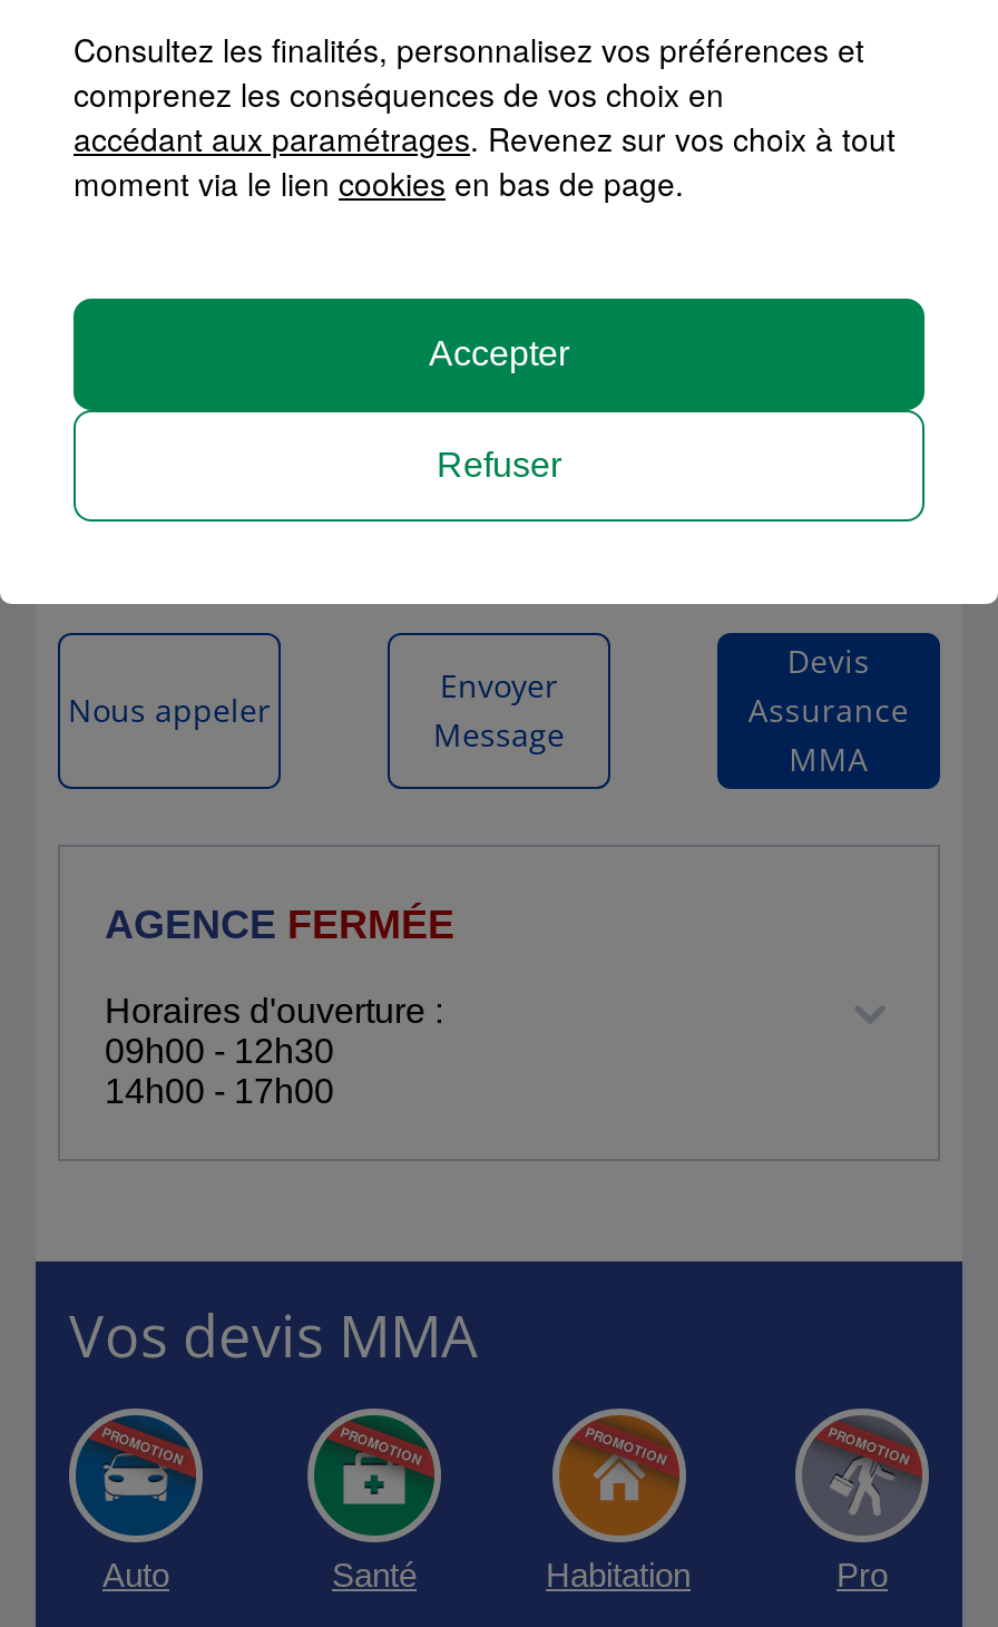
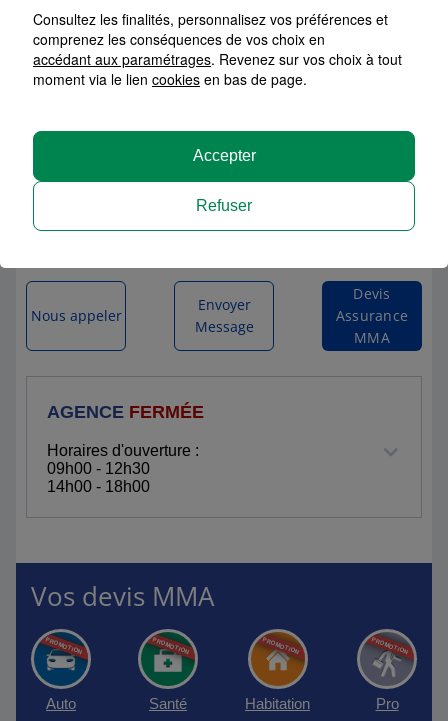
[105,1072,334,1110] 14h00 - 17h00 -> [47,478,150,495] 14h00 - 18h00

